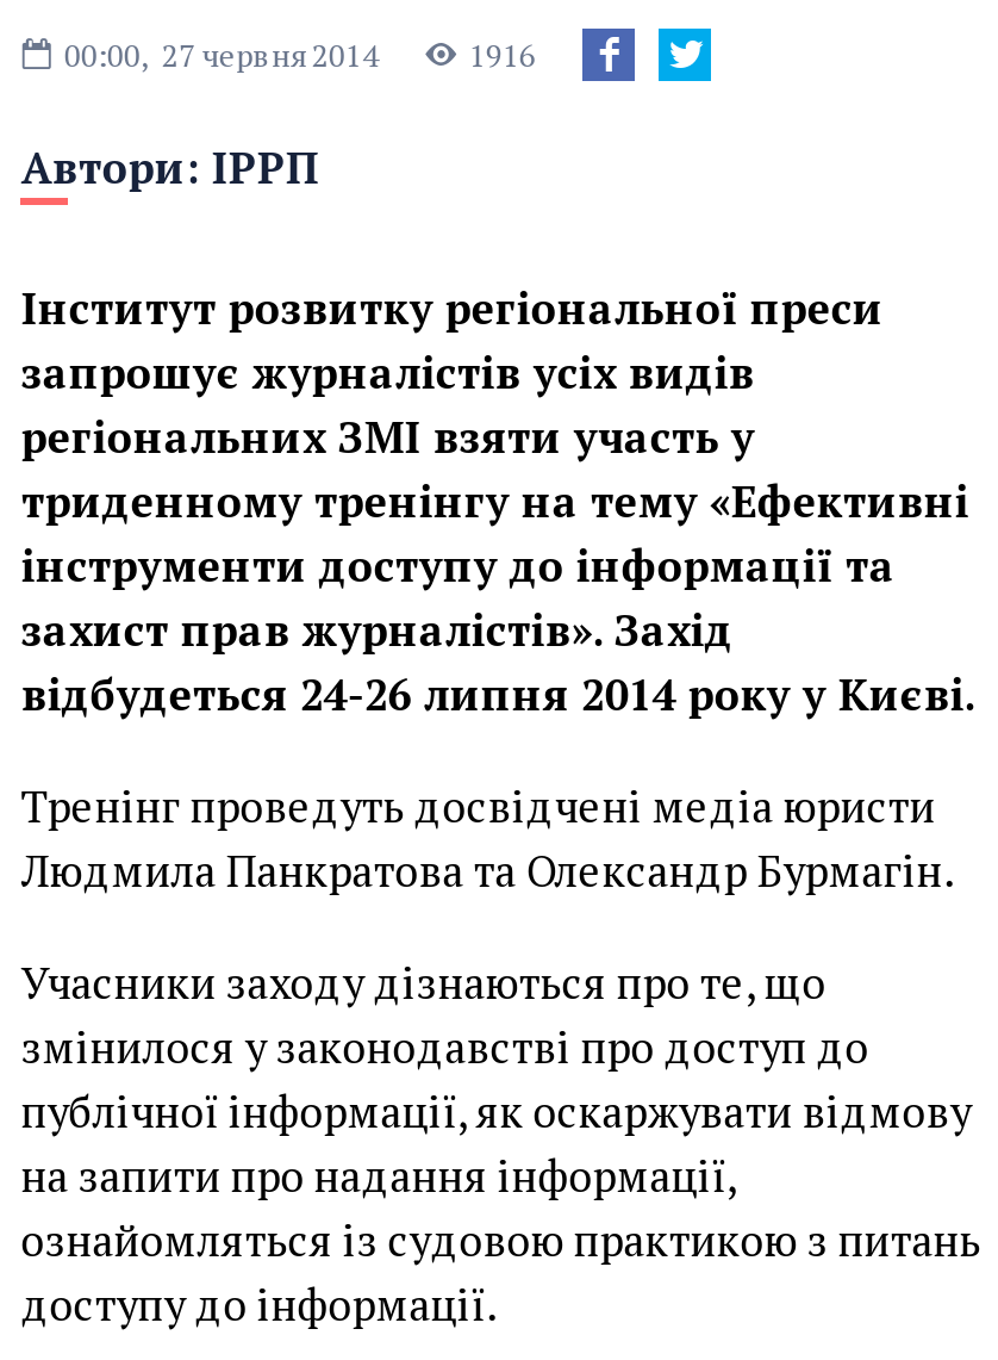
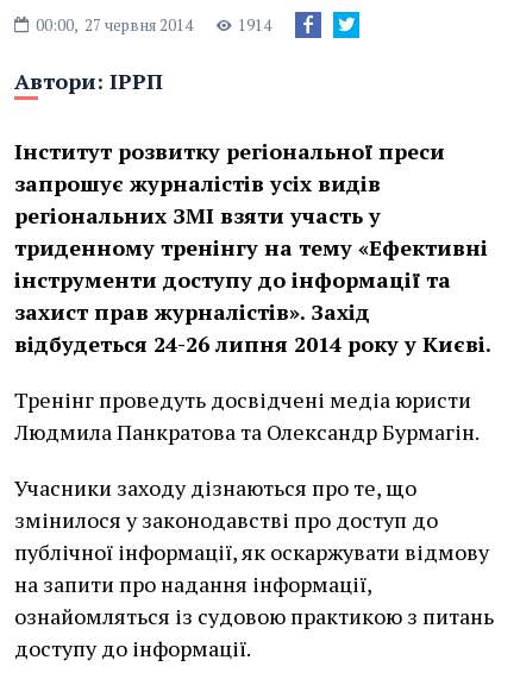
[469,34,536,77] 1916 -> [238,15,272,36] 1914

